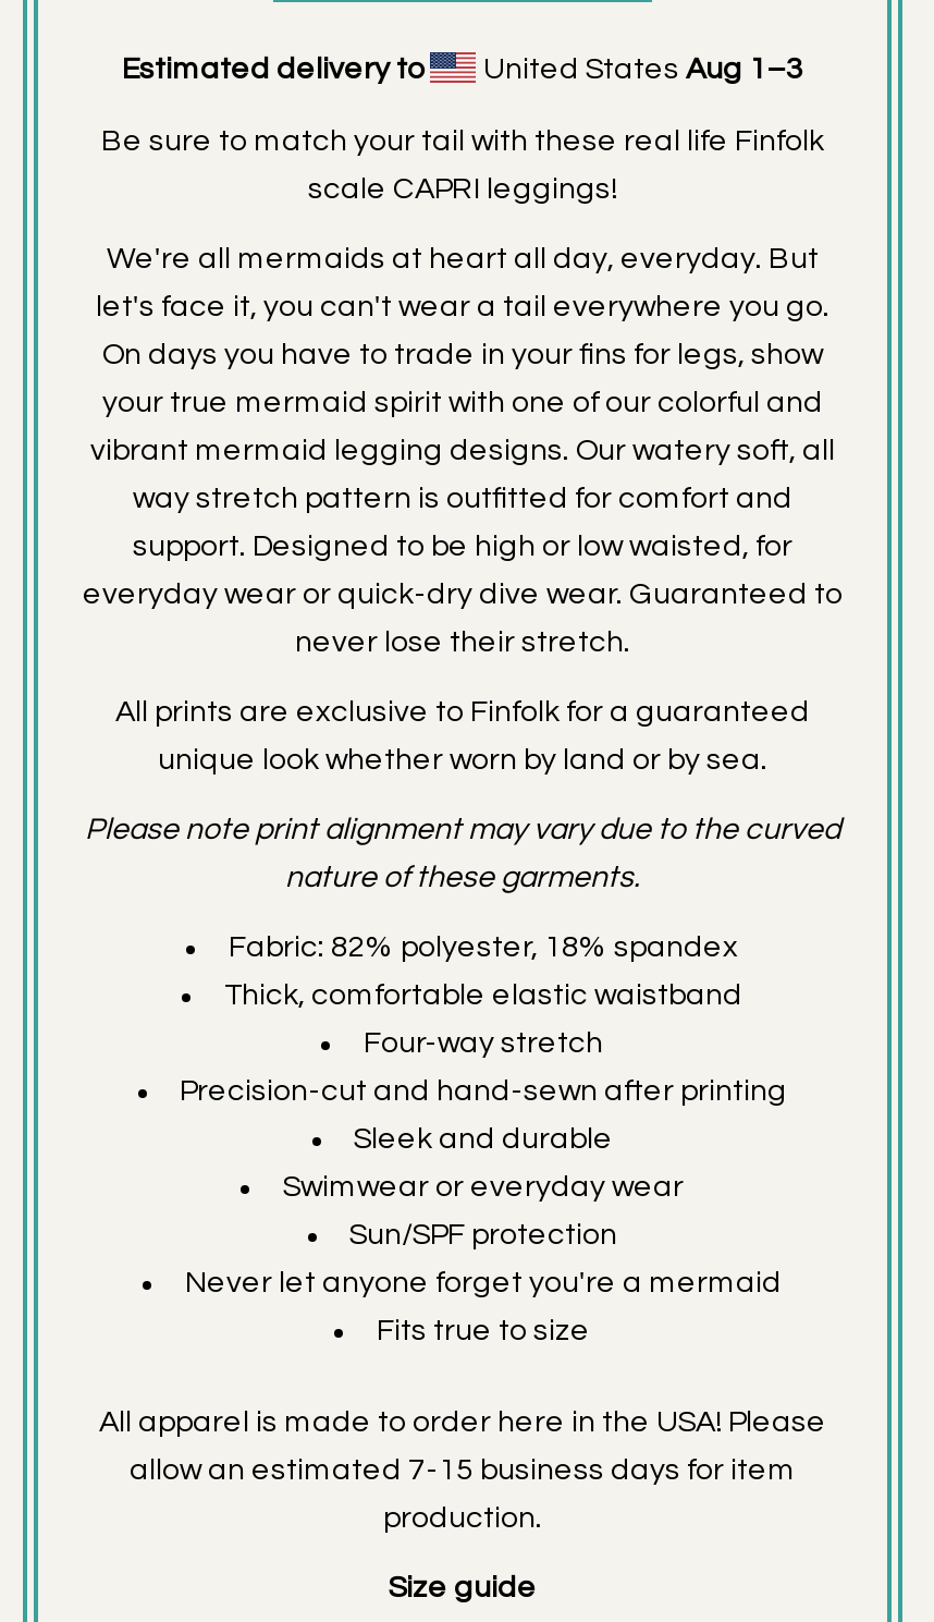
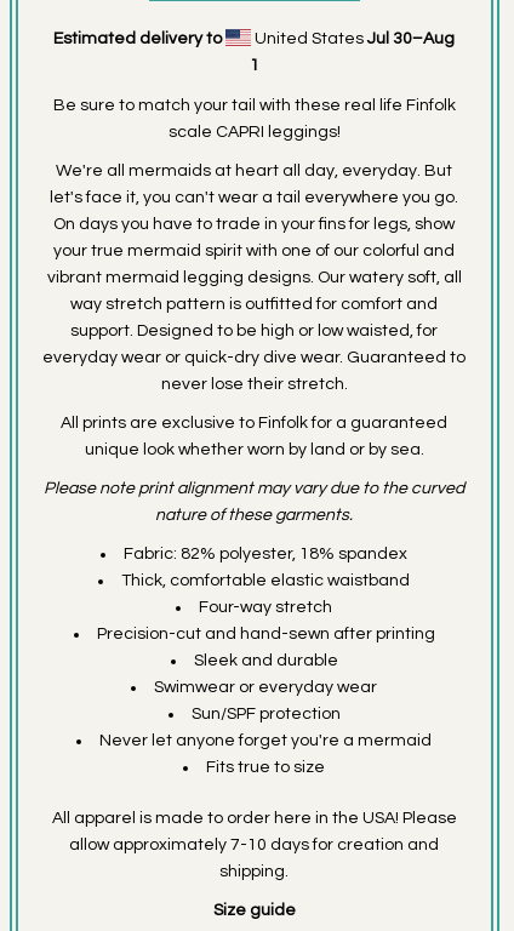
[477,54,803,85] United States Aug 1–3 -> [250,30,455,74] United States Jul 30–Aug | 1
[130,1455,796,1486] allow an estimated 7-15 business days for item -> [70,836,439,853] allow approximately 7-10 days for creation and
[383,1503,542,1534] production. -> [220,863,289,880] shipping.

